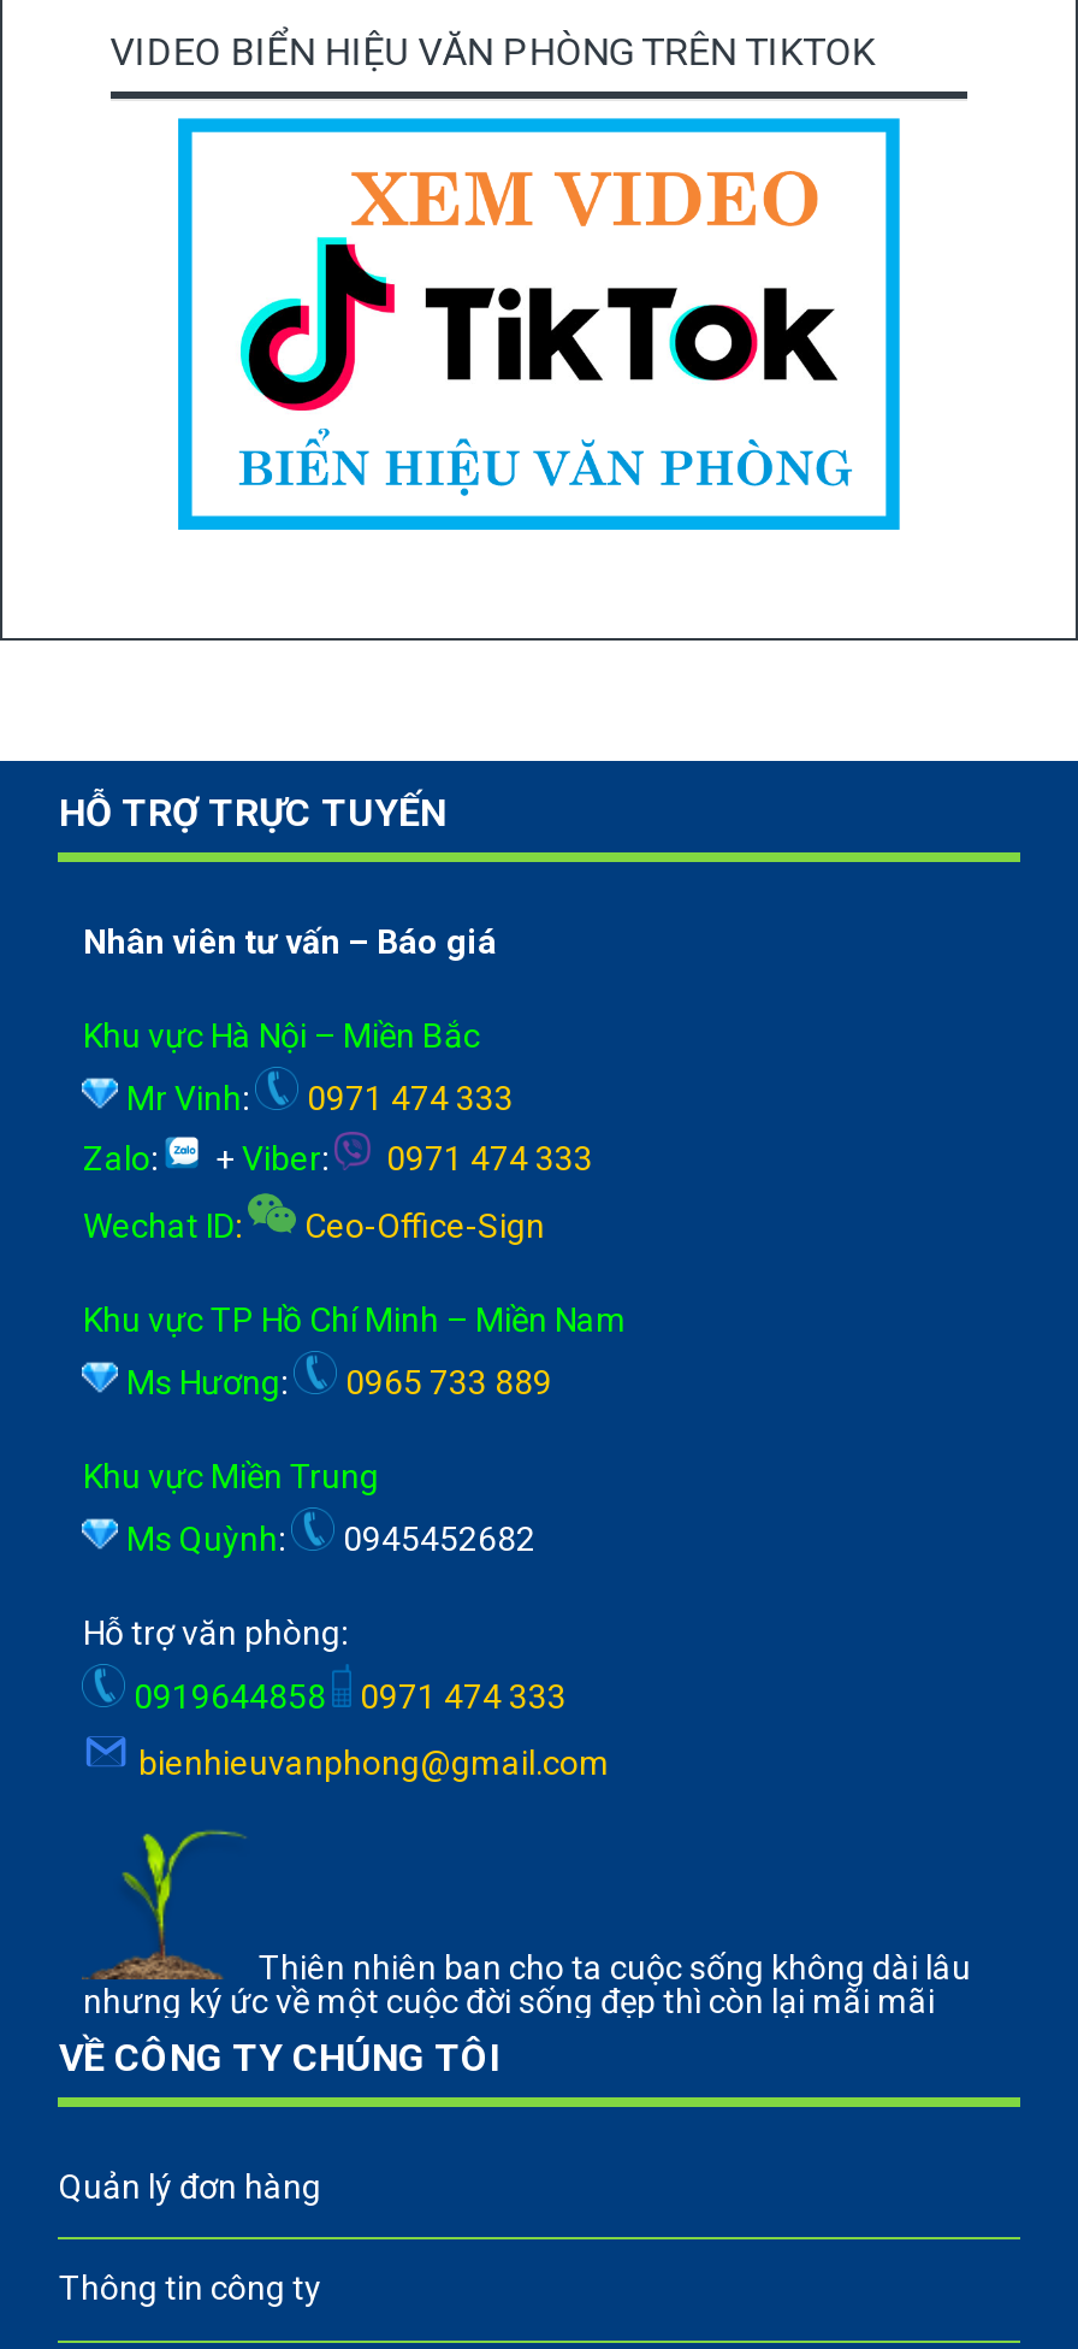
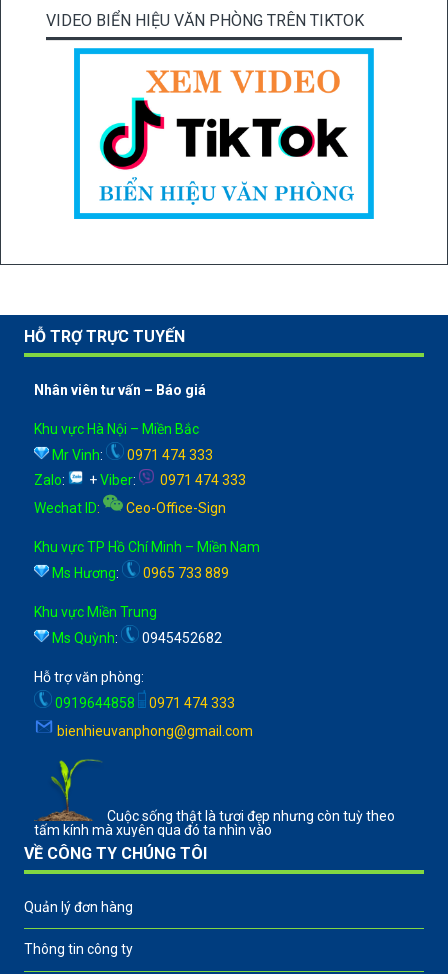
[83,1947,971,2020] Thiên nhiên ban cho ta cuộc sống không dài lâu | nhưng ký ức về một cuộc đời sống đẹp thì còn lại mãi mãi -> [34,808,395,838] Cuộc sống thật là tươi đẹp nhưng còn tuỳ theo | tấm kính mà xuyên qua đó ta nhìn vào

